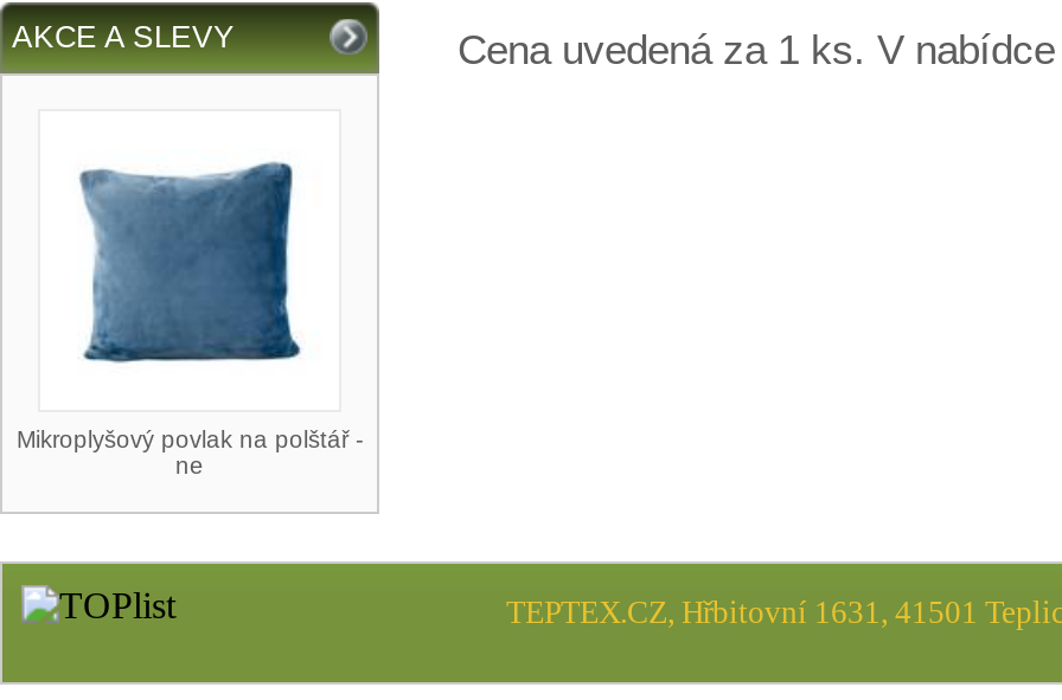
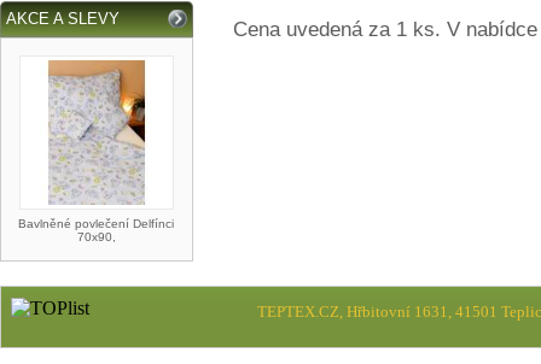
[17,118,363,479] [image] | Mikroplyšový povlak na polštář - | ne -> [19,59,174,243] [image] | Bavlněné povlečení Delfínci | 70x90,

